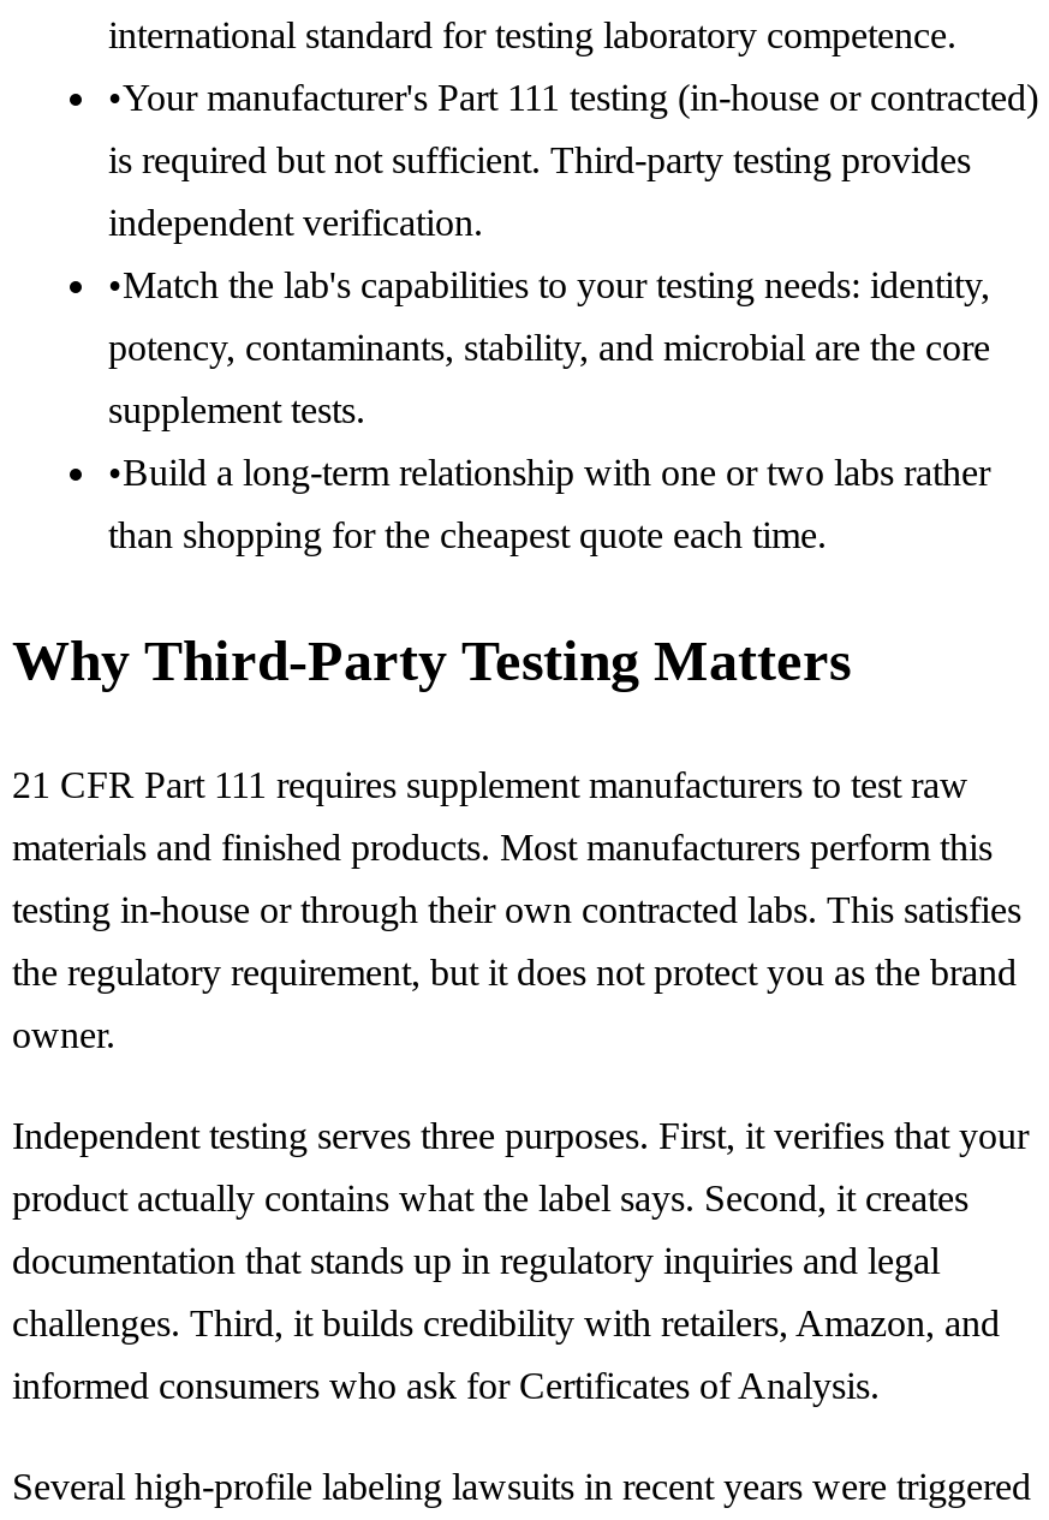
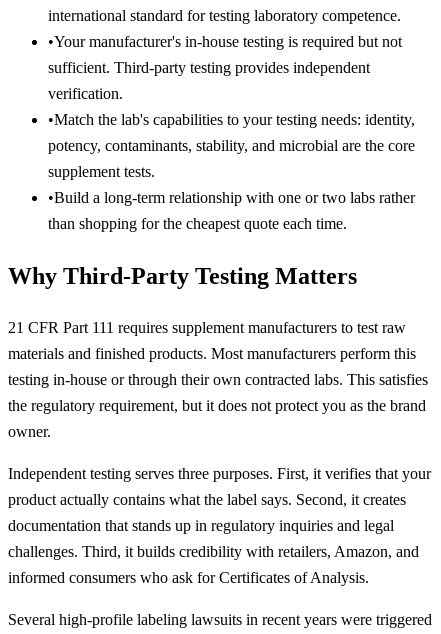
[108,76,1038,117] •Your manufacturer's Part 111 testing (in-house or contracted) -> [48,33,402,50] •Your manufacturer's in-house testing is required but not
[108,138,971,179] is required but not sufficient. Third-party testing provides -> [48,59,370,76] sufficient. Third-party testing provides independent
[108,201,483,242] independent verification. -> [48,85,123,102] verification.

